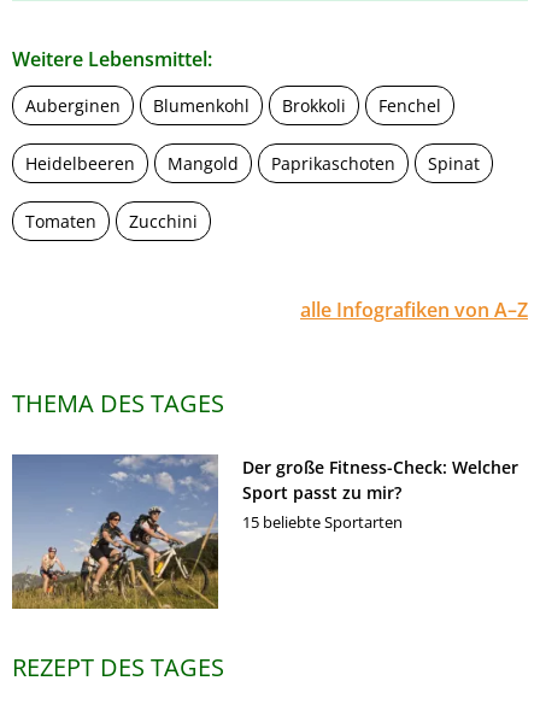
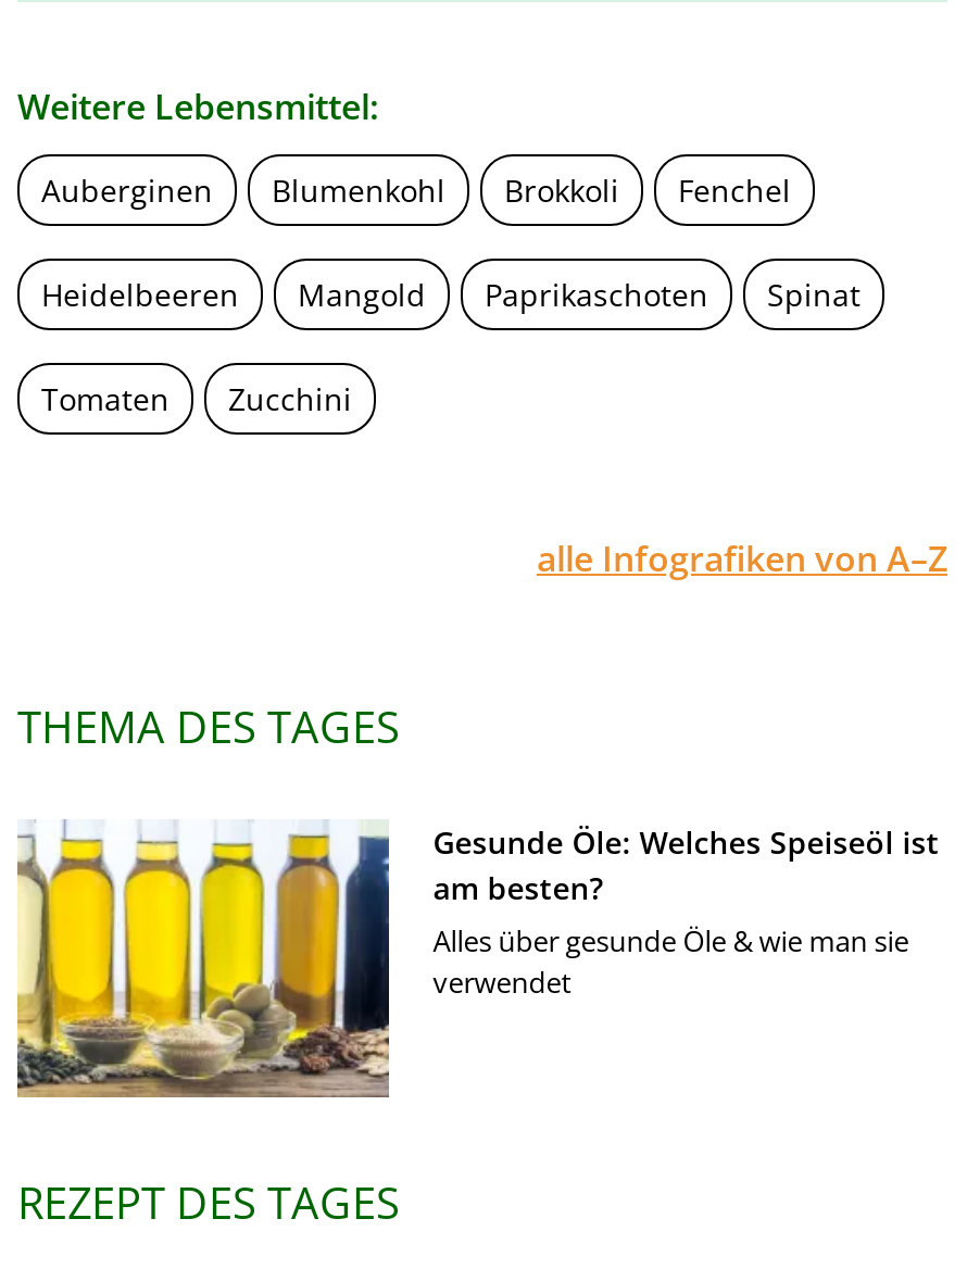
[11,453,519,610] [image] | Der große Fitness-Check: Welcher | Sport passt zu mir? | 15 beliebte Sportarten -> [15,819,939,1097] [image] | Gesunde Öle: Welches Speiseöl ist | am besten? | Alles über gesunde Öle & wie man sie | verwendet

